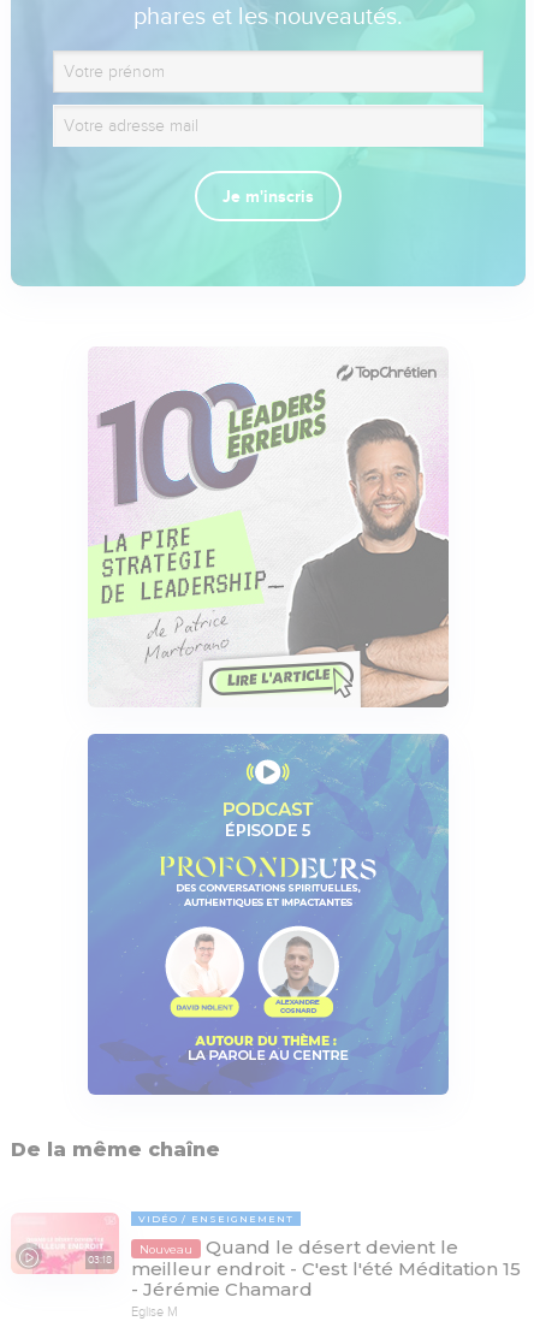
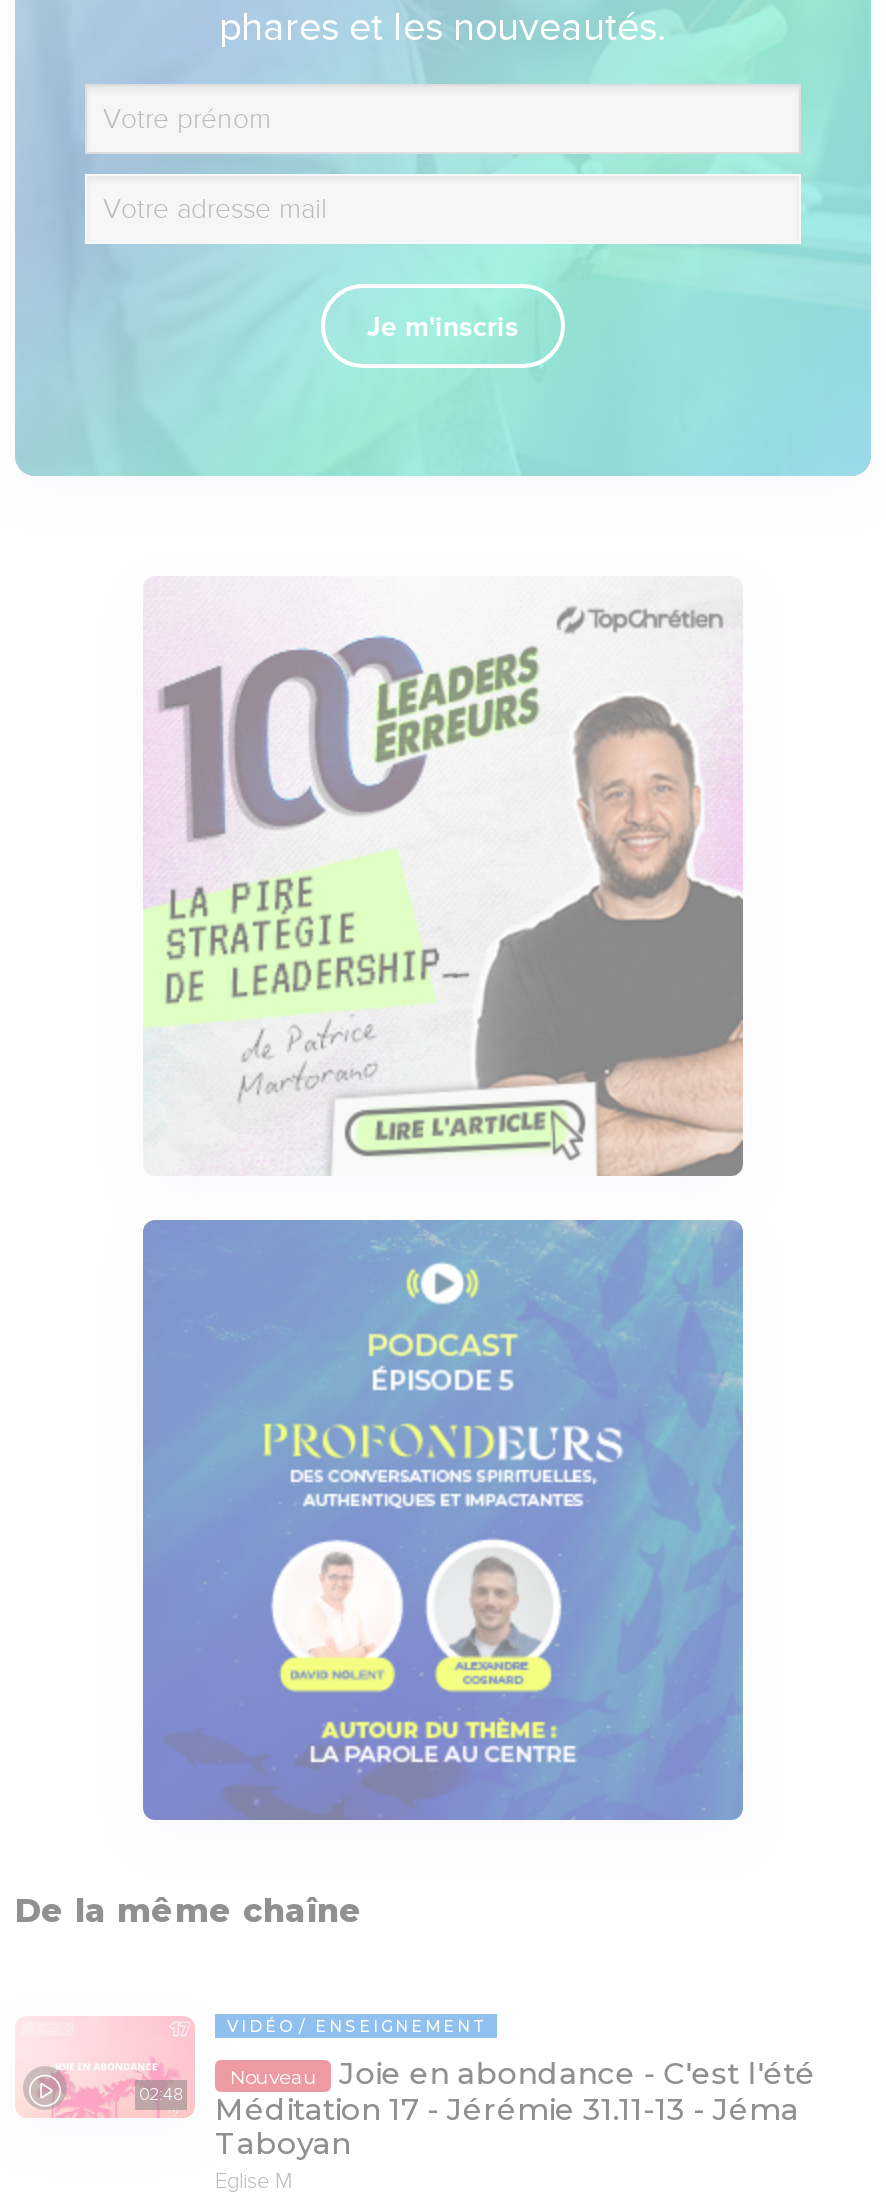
[131,1236,521,1301] Quand le désert devient le | meilleur endroit - C'est l'été Méditation 15 | - Jérémie Chamard -> [215,2054,815,2162] Joie en abondance - C'est l'été | Méditation 17 - Jérémie 31.11-13 - Jéma | Taboyan
[88,1253,112,1265] 03:18 -> [139,2083,183,2103] 02:48

